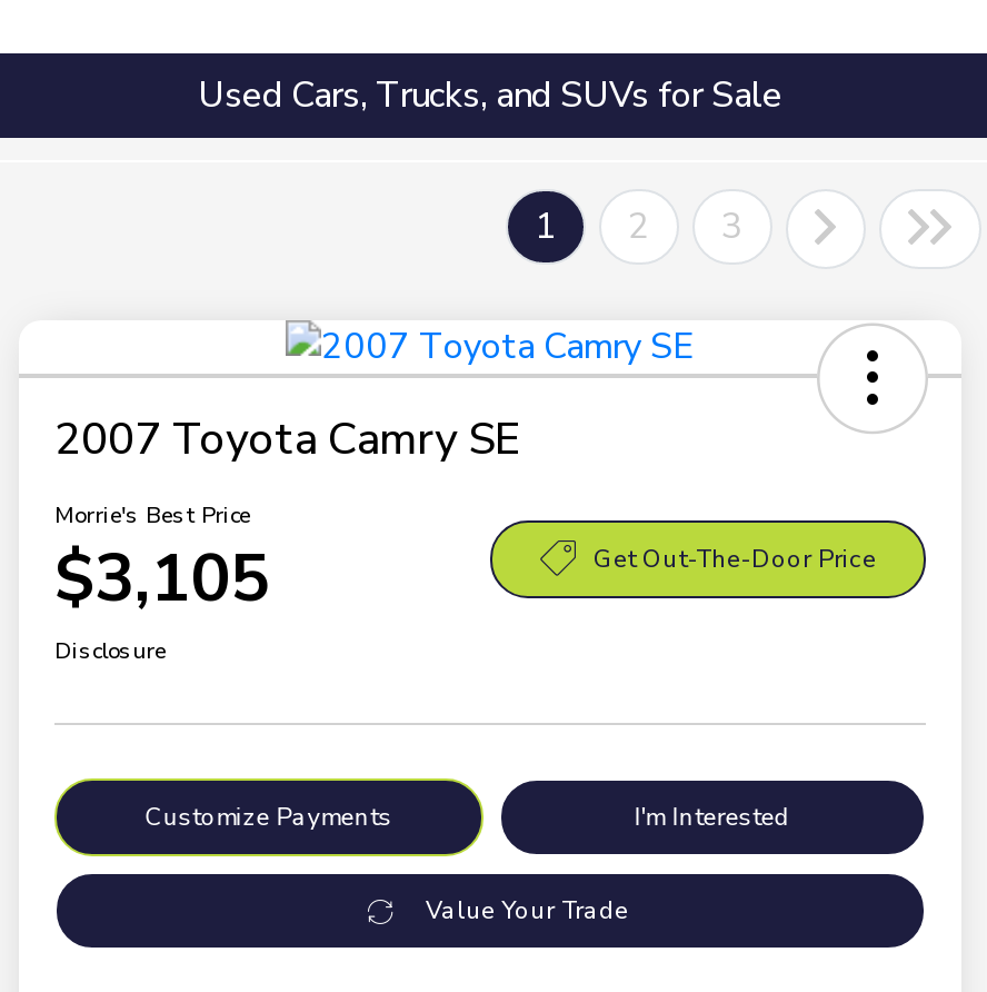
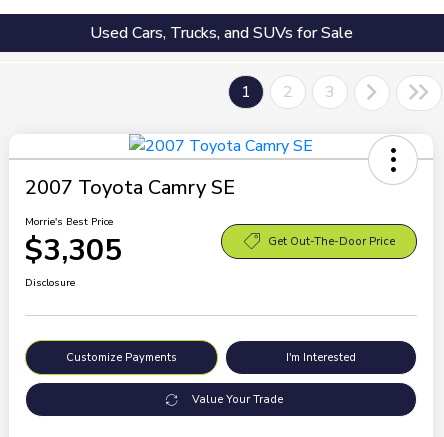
[54,534,270,625] $3,105 -> [25,230,122,271] $3,305

